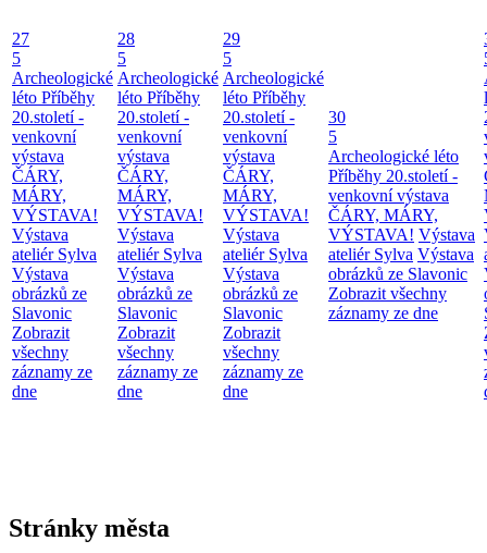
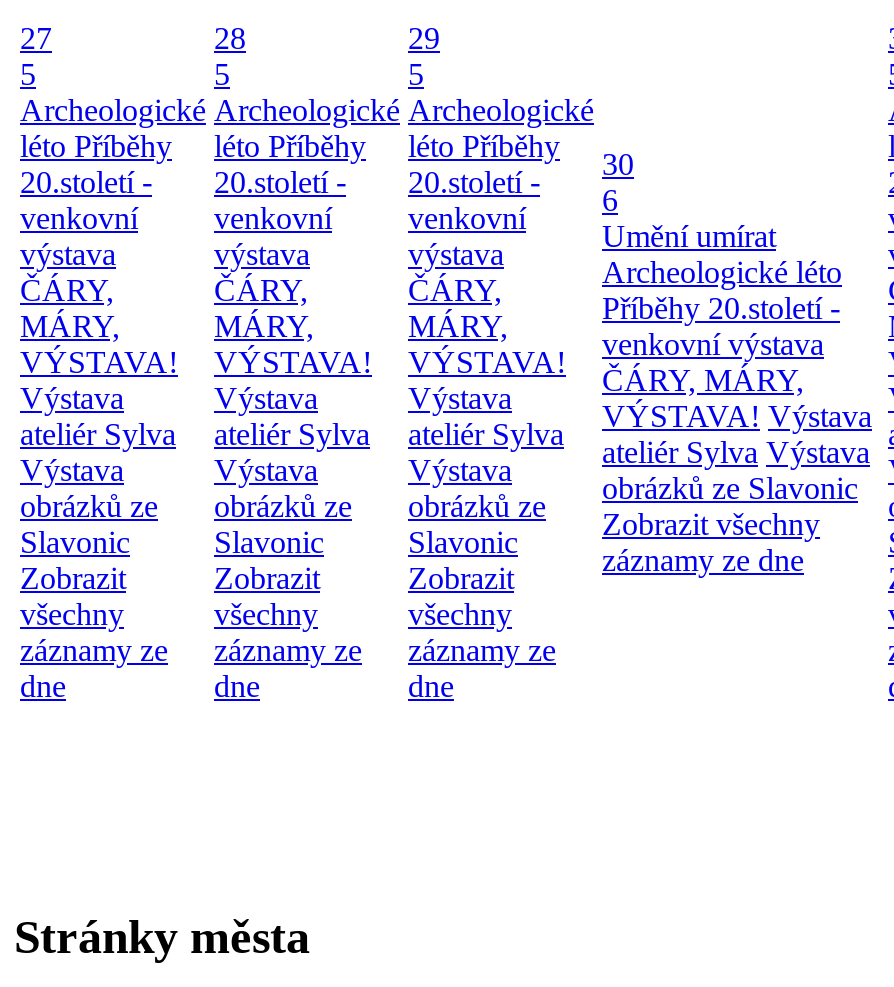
[328,127,337,145] 5 -> [602,182,776,252] 6 | Umění umírat

